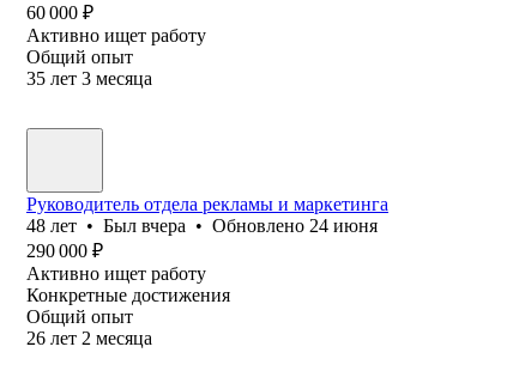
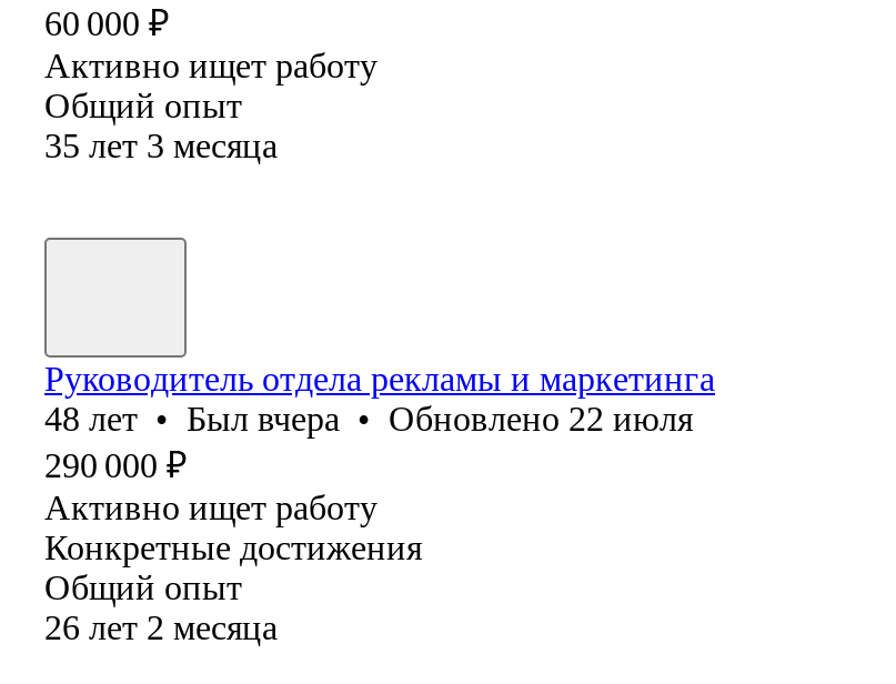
[26,215,378,236] 48 лет • Был вчера • Обновлено 24 июня -> [44,400,693,437] 48 лет • Был вчера • Обновлено 22 июля

